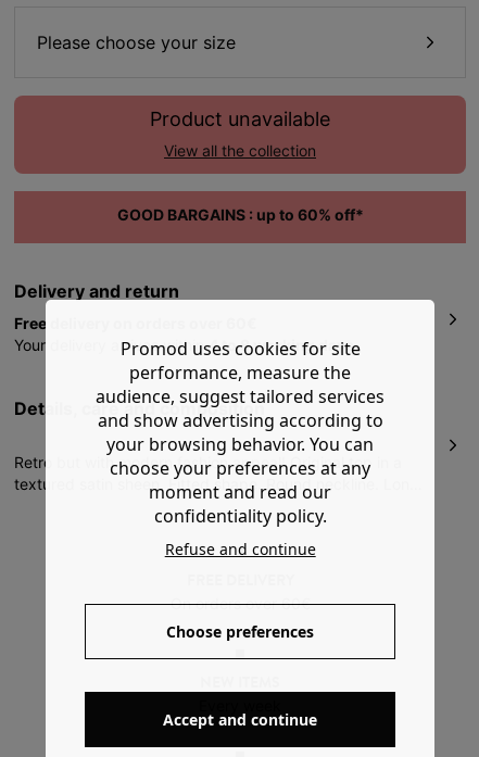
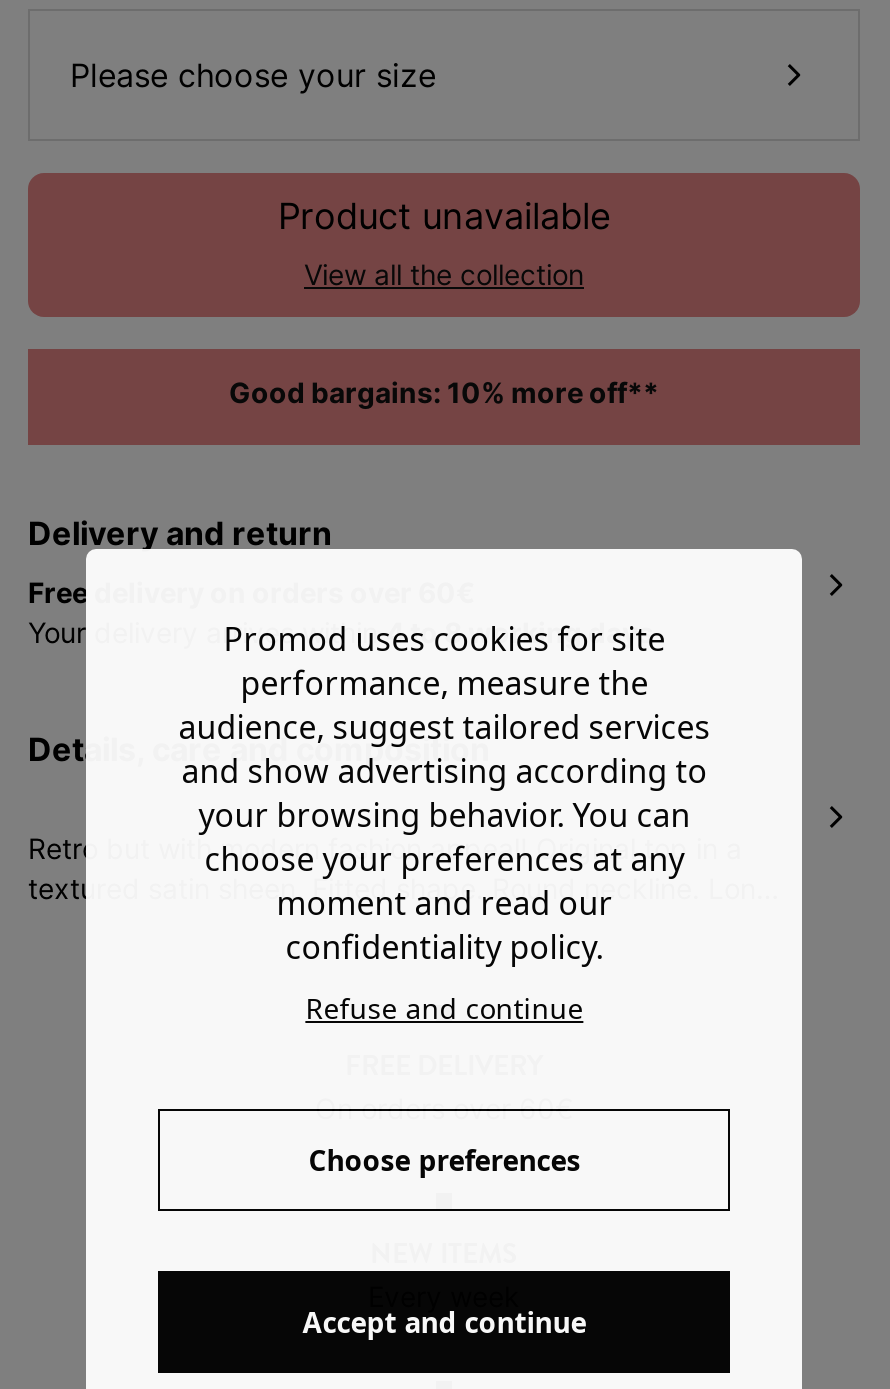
[129,205,363,224] GOOD BARGAINS : up to 60% off* -> [251,375,659,409] Good bargains: 10% more off**

